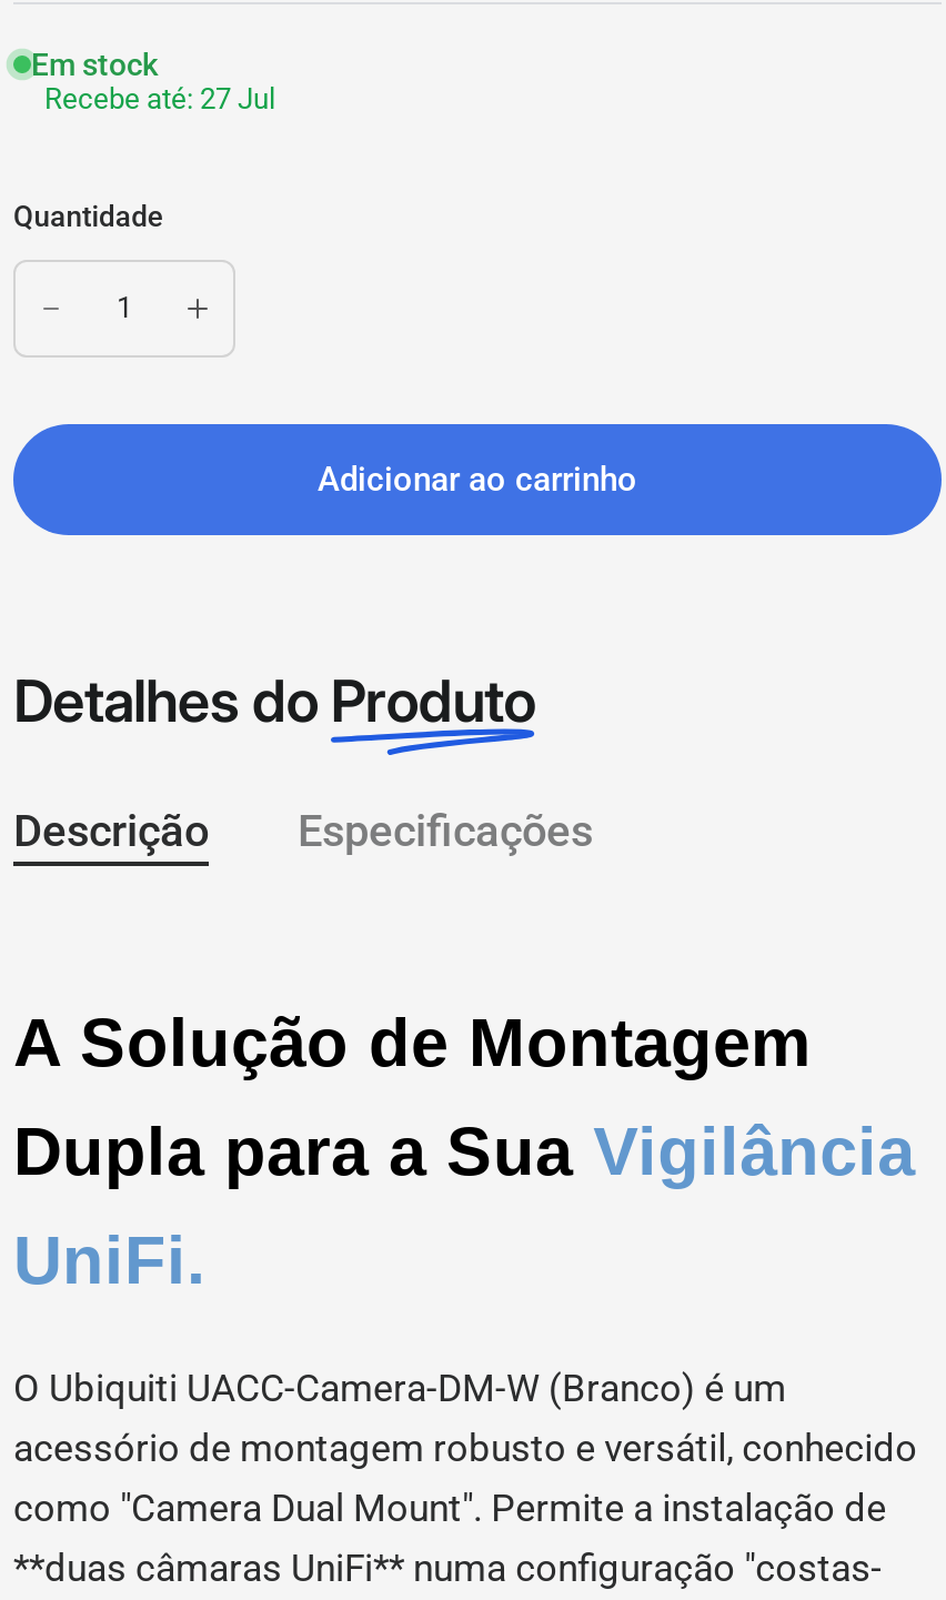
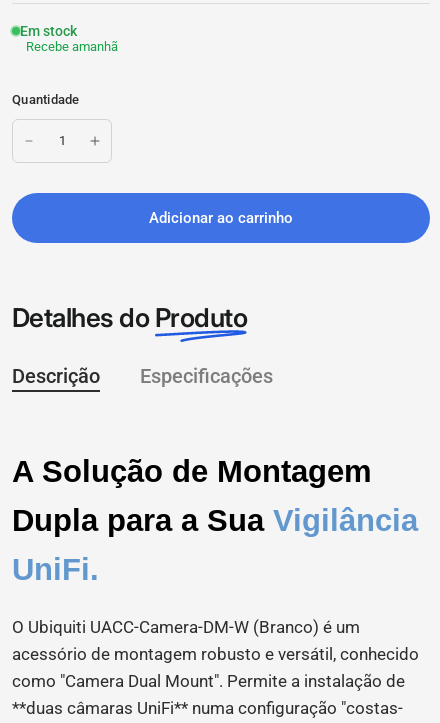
[44,83,275,116] Recebe até: 27 Jul -> [26,39,118,54] Recebe amanhã

